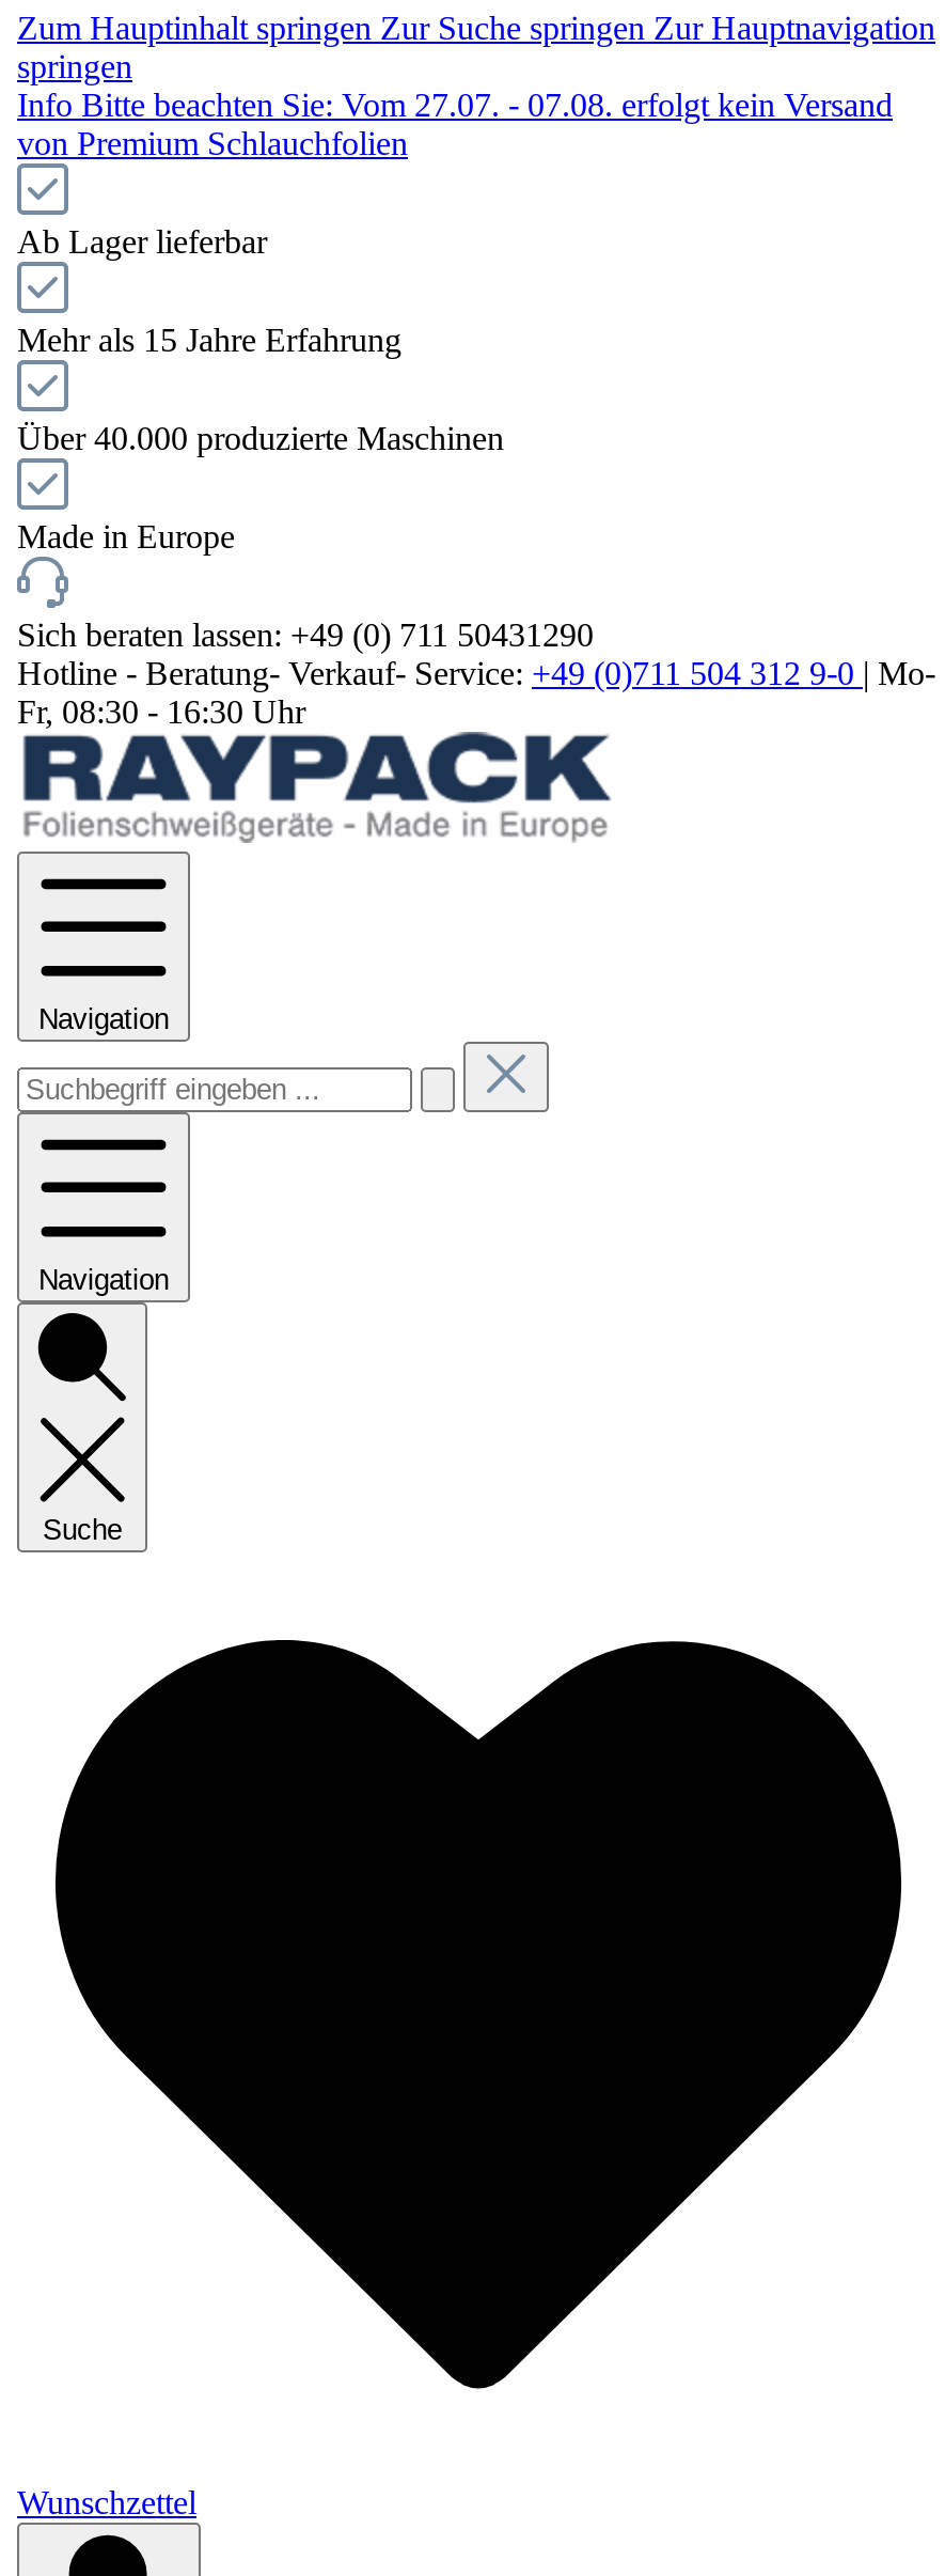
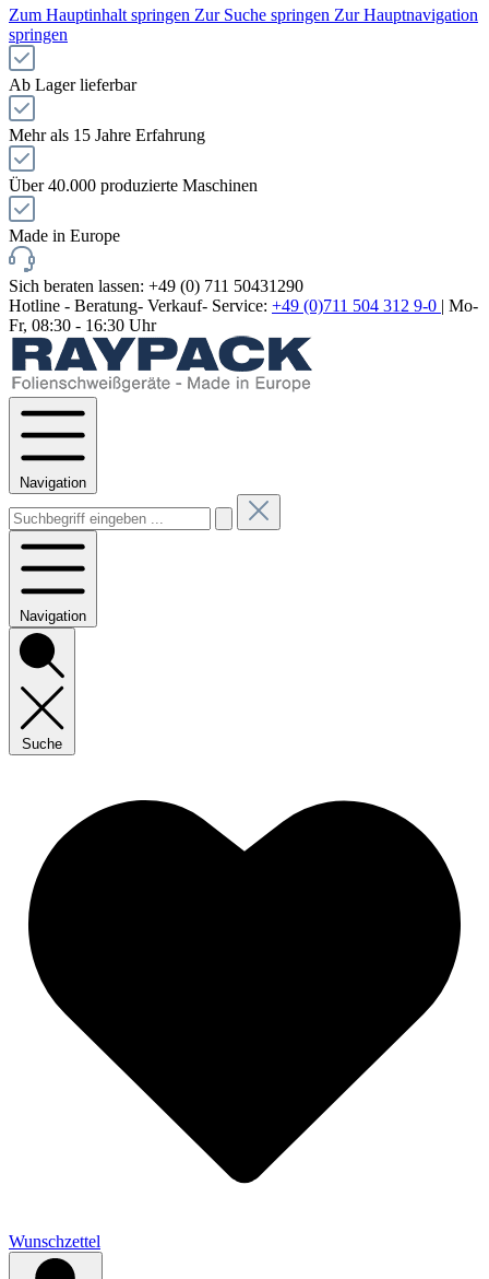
[17,87,893,161] Info Bitte beachten Sie: Vom 27.07. - 07.08. erfolgt kein Versand | von Premium Schlauchfolien -> none

